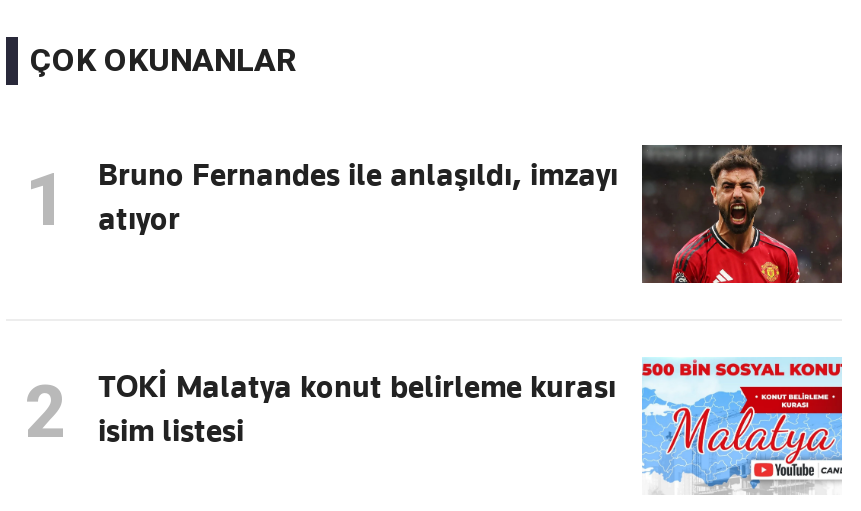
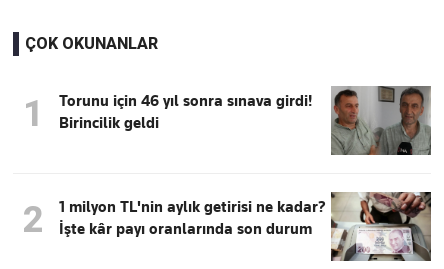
[98,145,842,285] [image] | Bruno Fernandes ile anlaşıldı, imzayı | atıyor -> [59,86,431,156] [image] | Torunu için 46 yıl sonra sınava girdi! | Birincilik geldi
[98,357,844,495] [image] | TOKİ Malatya konut belirleme kurası | isim listesi -> [59,191,432,262] [image] | 1 milyon TL'nin aylık getirisi ne kadar? | İşte kâr payı oranlarında son durum

